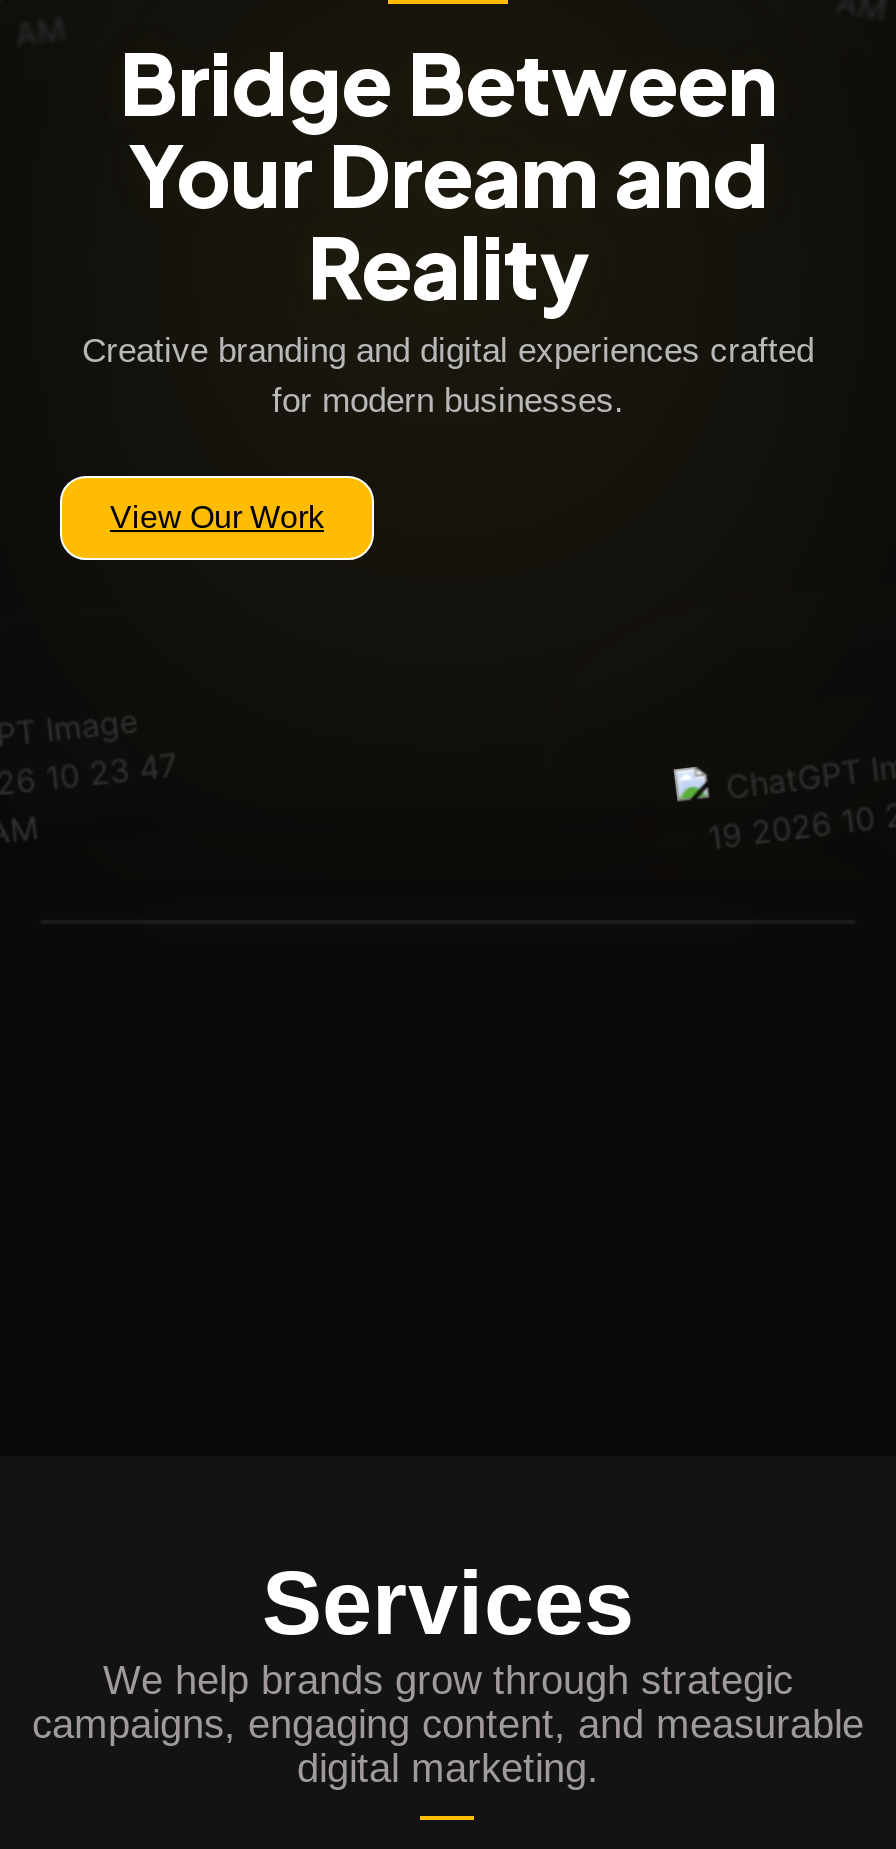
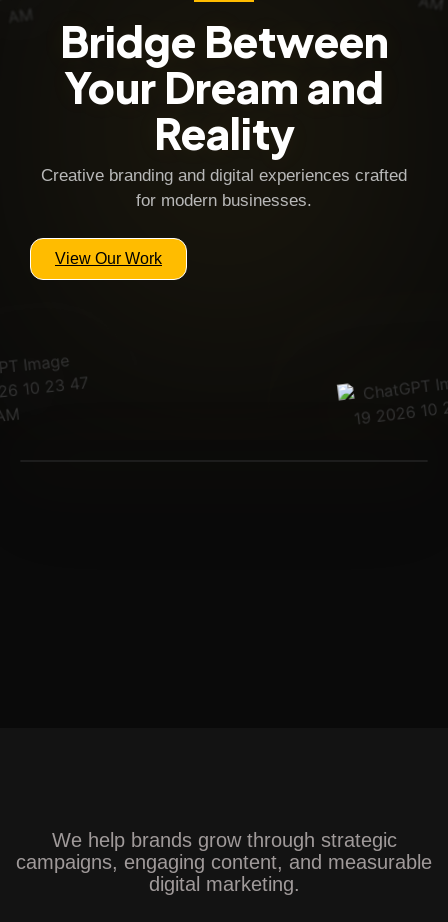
[262,1552,634,1654] Services -> none

